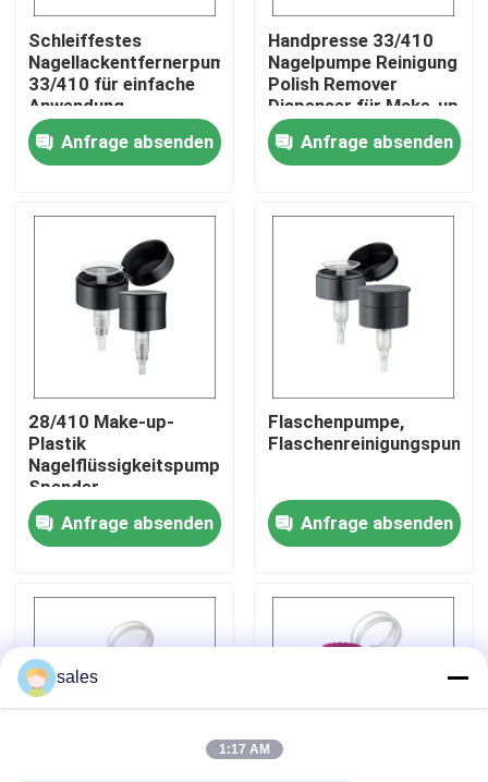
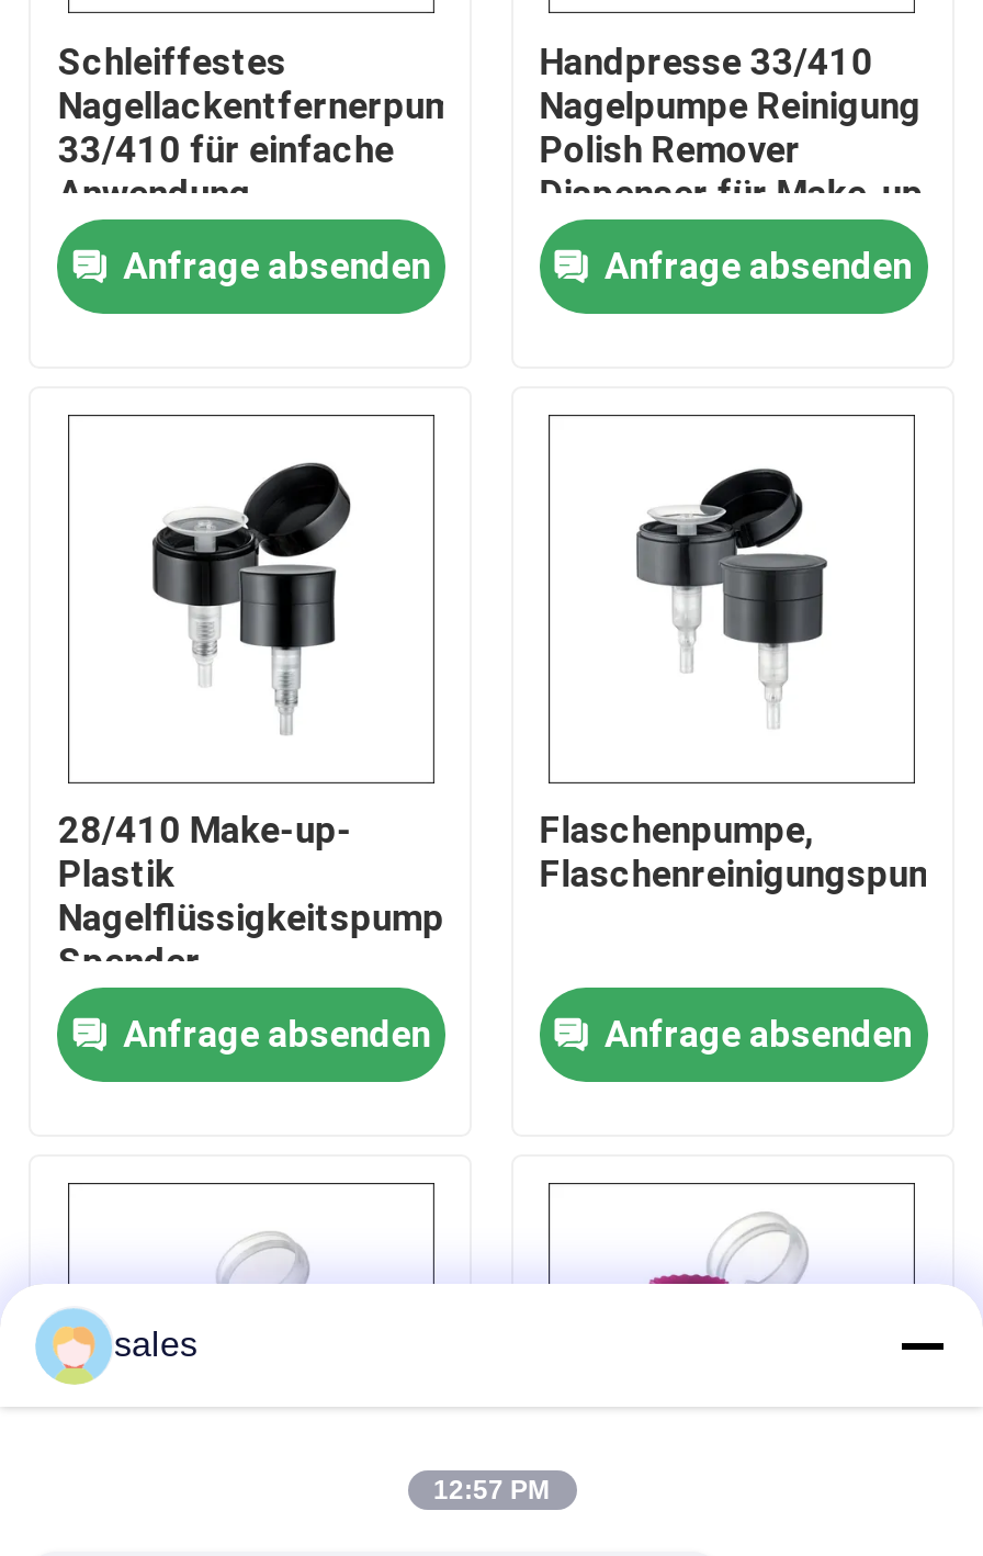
[218,742,270,757] 1:17 AM -> [433,1475,550,1506] 12:57 PM

